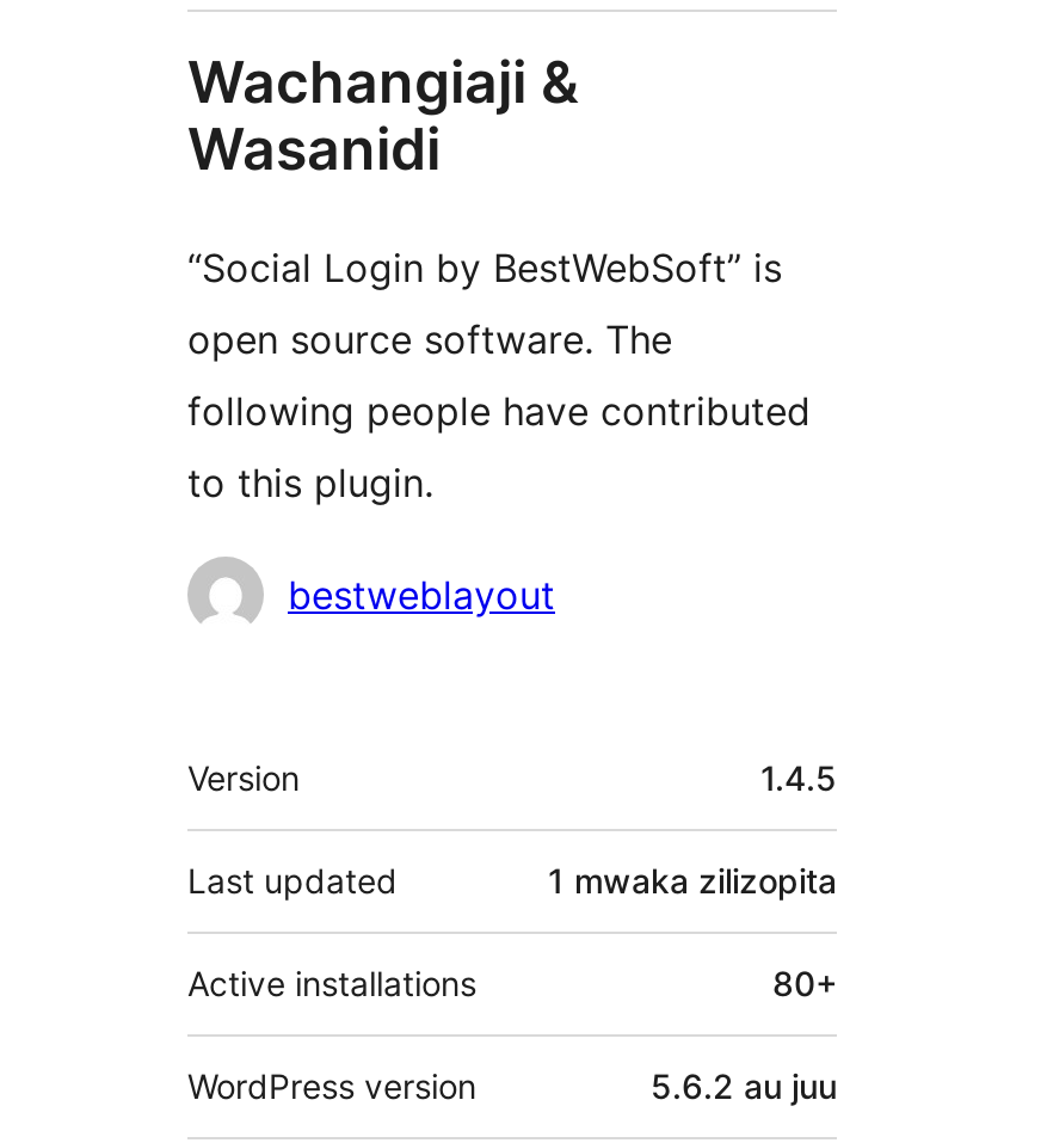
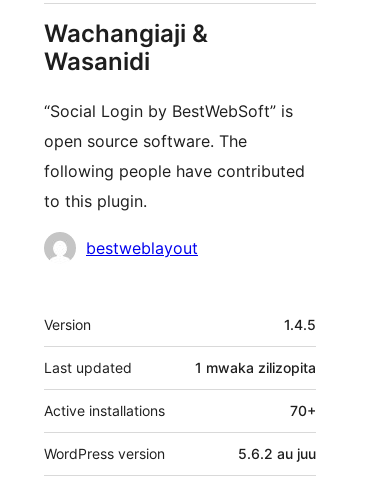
[772,962,837,1003] 80+ -> [290,402,316,419] 70+

